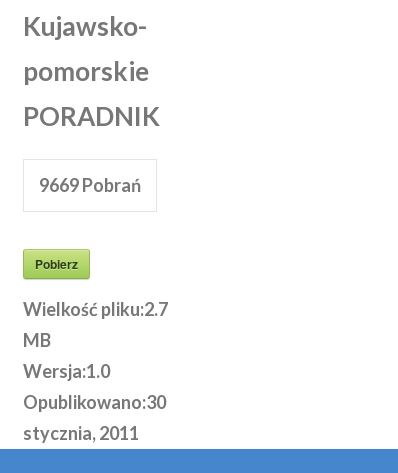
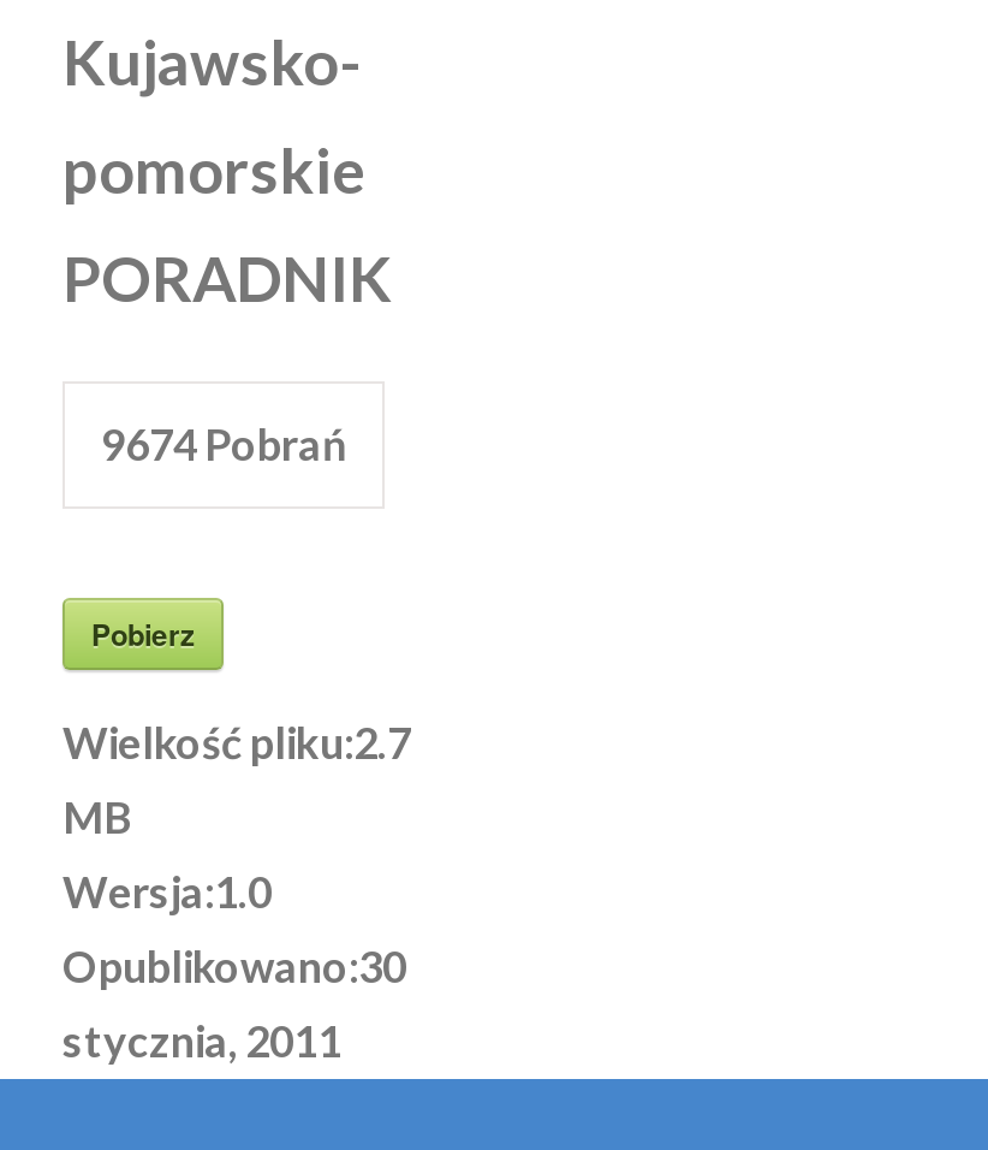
[39,174,141,196] 9669 Pobrań -> [101,417,346,470] 9674 Pobrań

